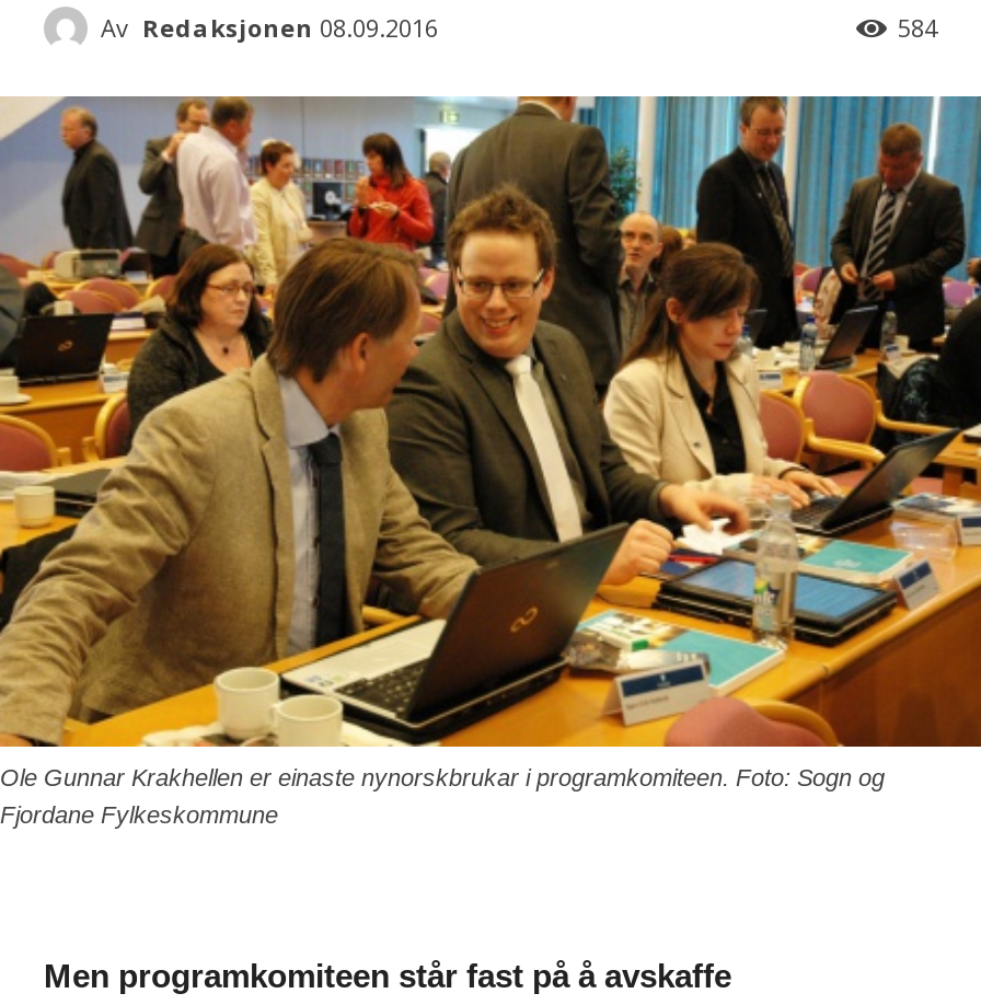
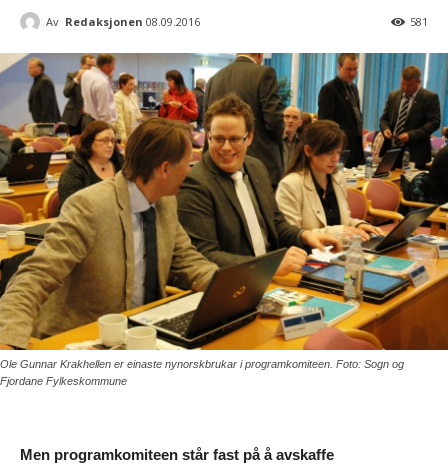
[898,11,937,44] 584 -> [410,14,428,29] 581

